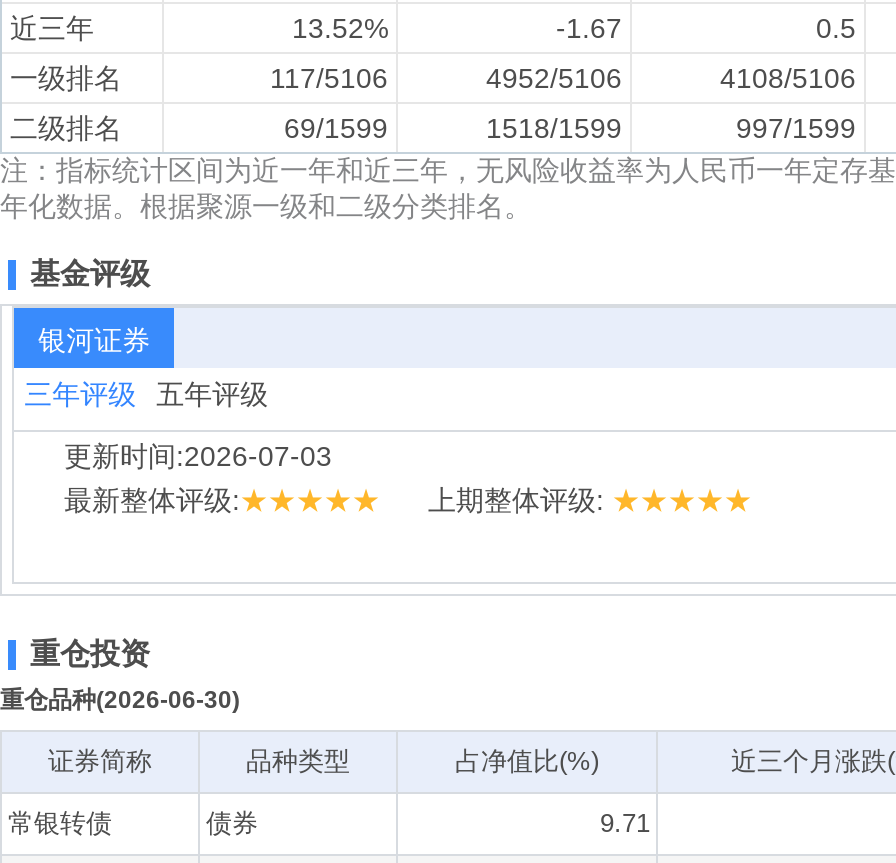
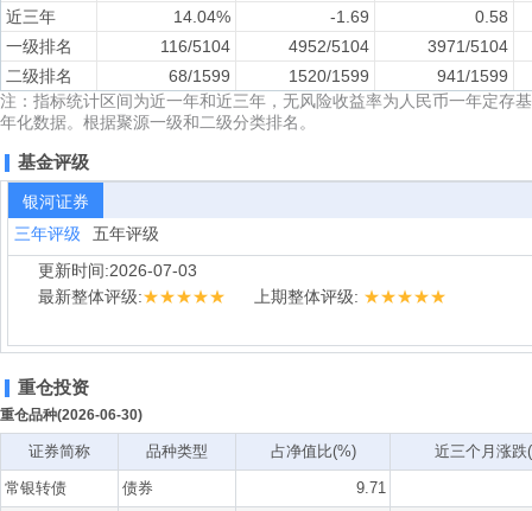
[292,12,388,44] 13.52% -> [173,7,230,26] 14.04%
[556,12,622,44] -1.67 -> [330,7,369,26] -1.69
[816,12,856,44] 0.5 -> [475,7,508,26] 0.58
[270,62,388,94] 117/5106 -> [160,37,230,56] 116/5104
[486,62,622,94] 4952/5106 -> [289,37,369,56] 4952/5104
[720,62,856,94] 4108/5106 -> [427,37,508,56] 3971/5104
[284,112,388,144] 69/1599 -> [169,66,230,85] 68/1599
[486,112,622,144] 1518/1599 -> [289,66,369,85] 1520/1599
[736,112,856,144] 997/1599 -> [437,66,508,85] 941/1599

